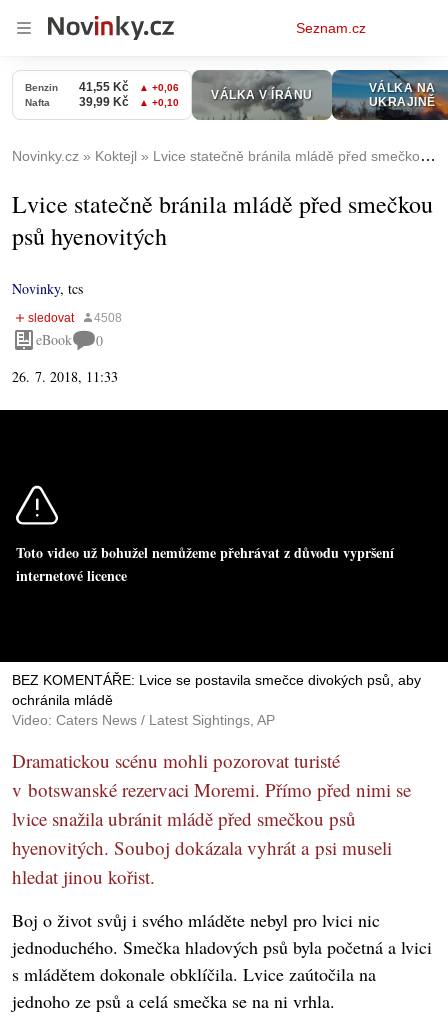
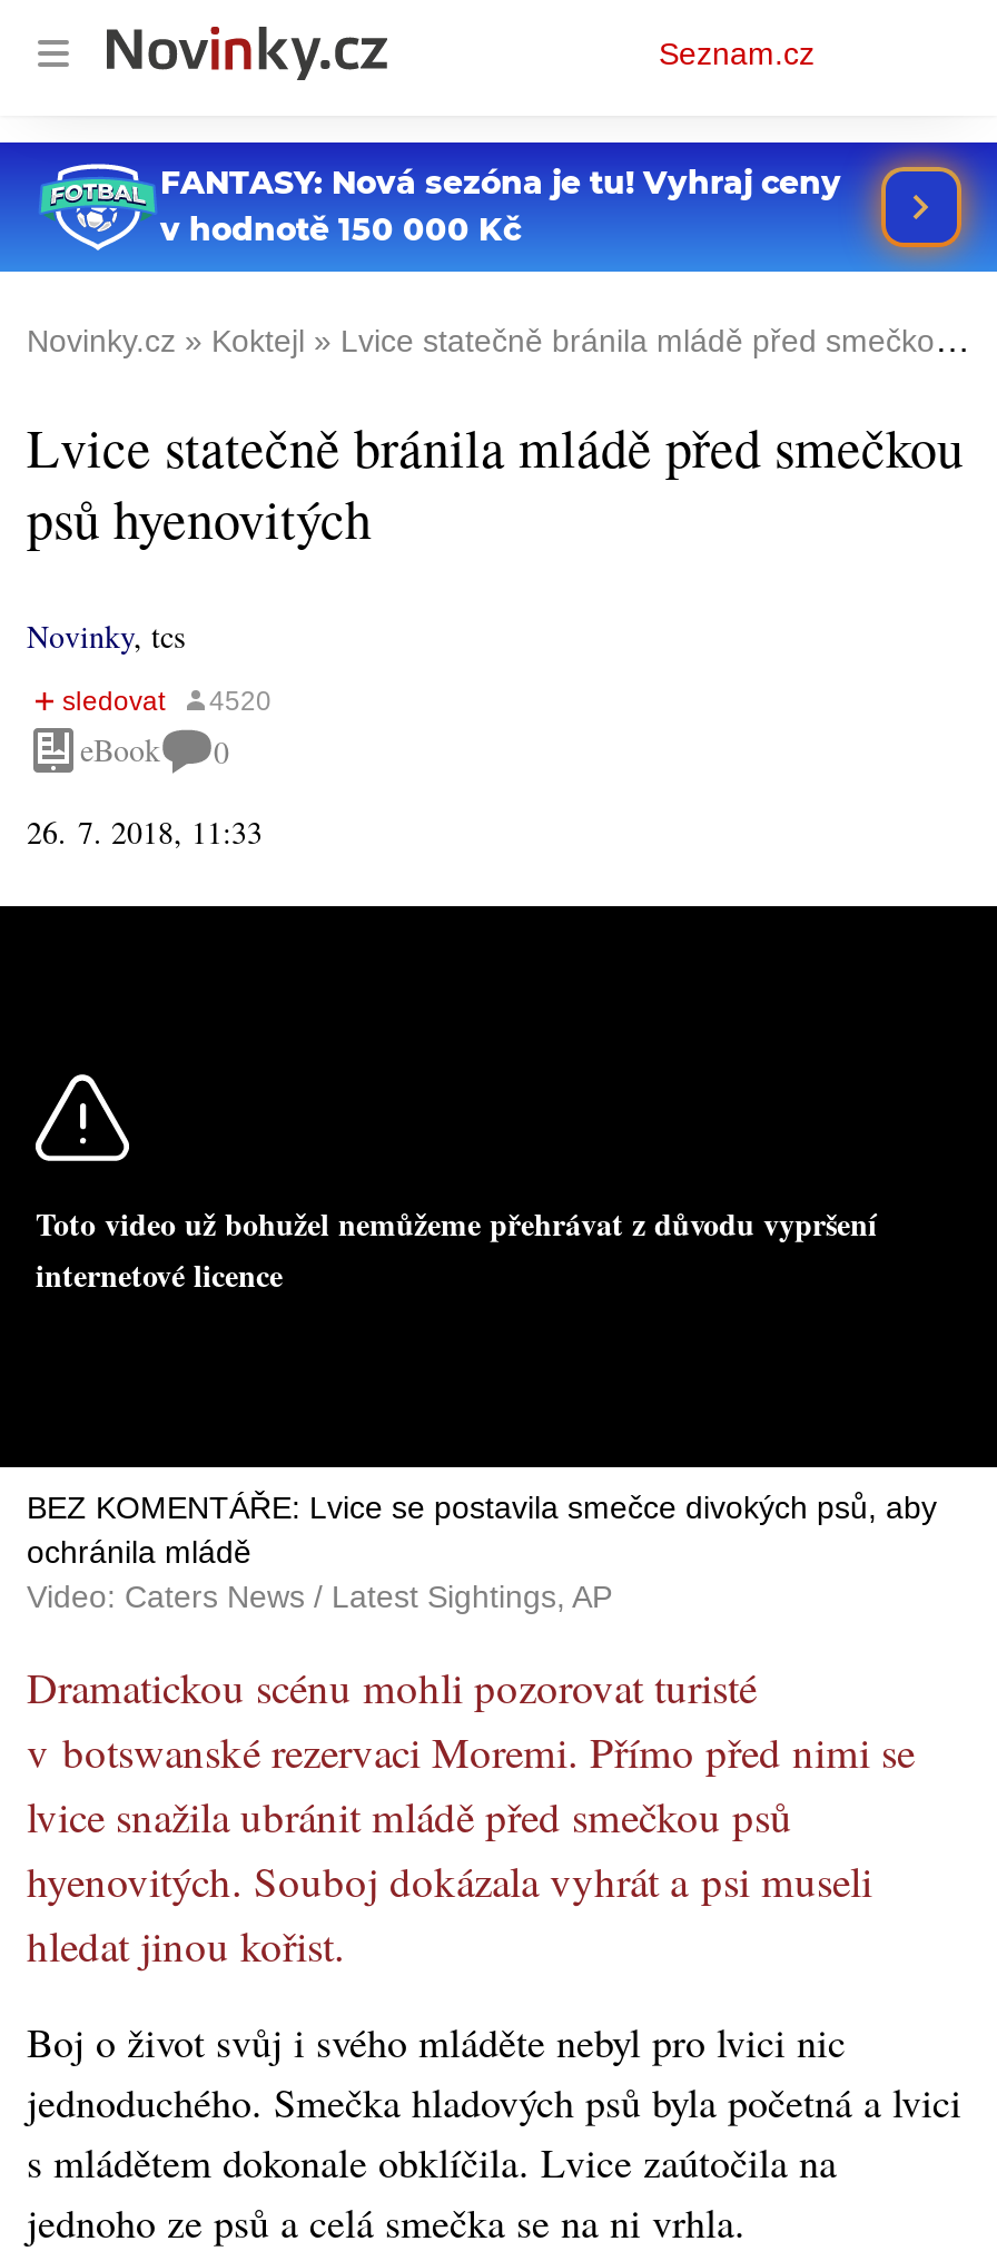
[3,68,445,125] [image] -> [7,140,990,274] [image]

